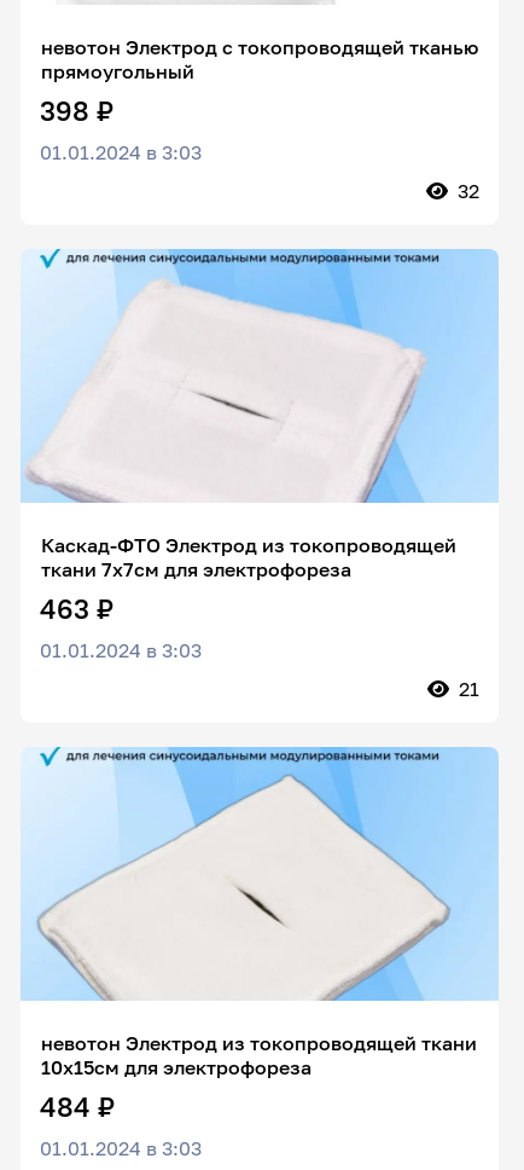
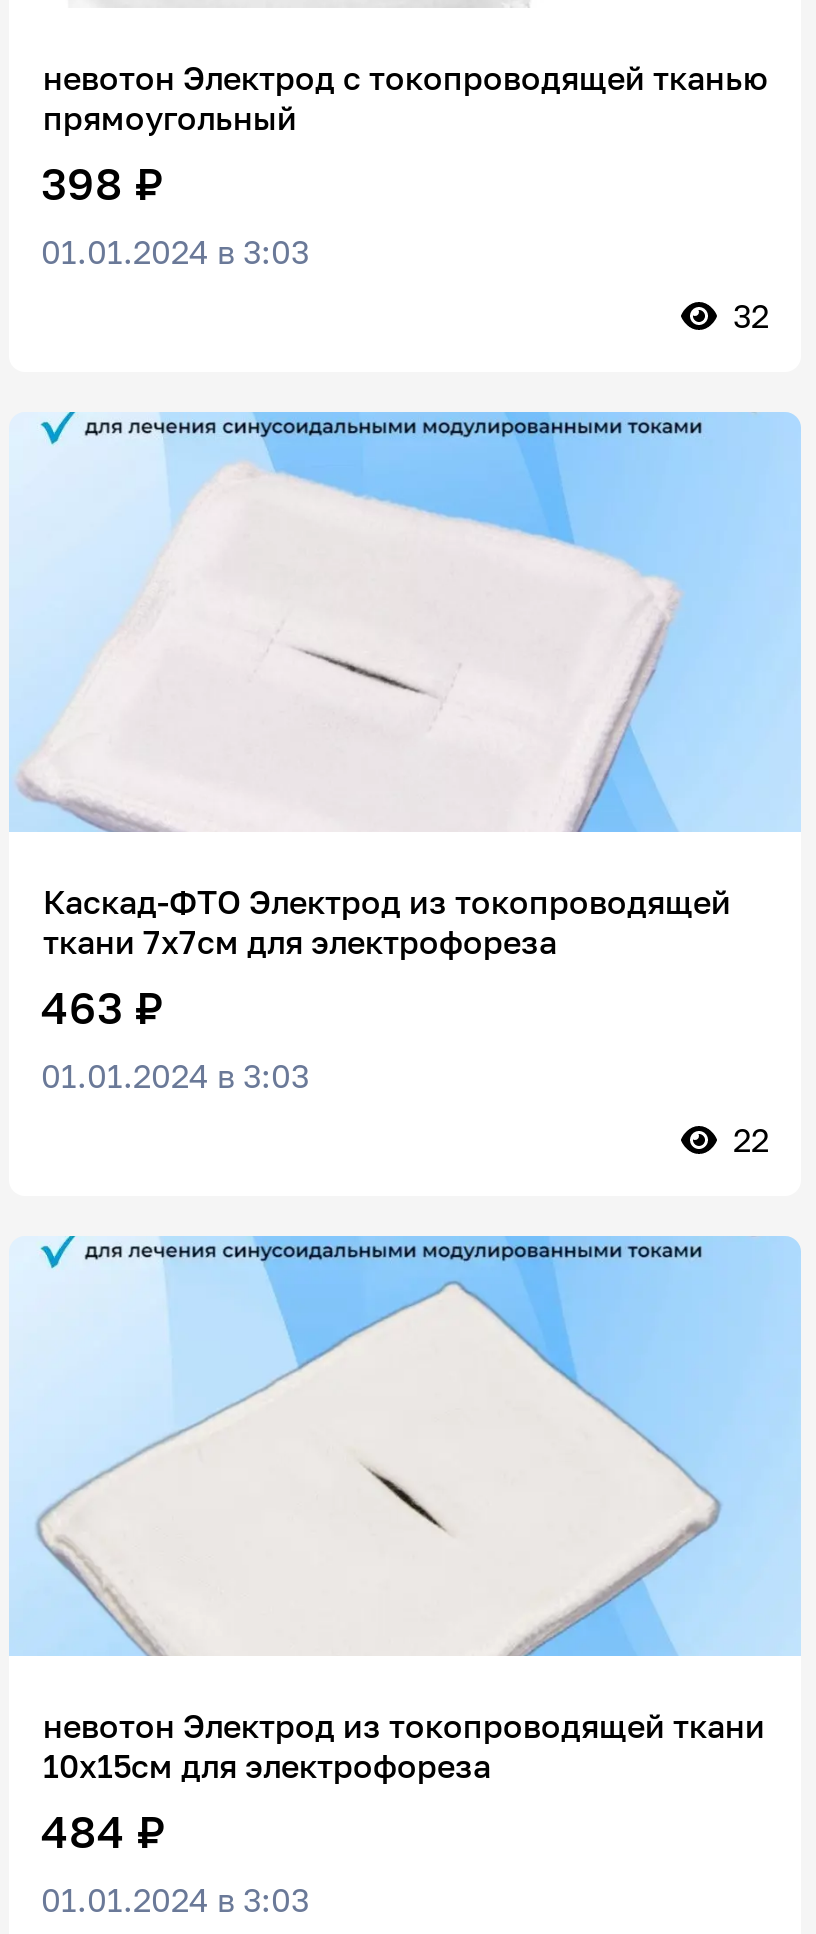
[449,677,479,701] 21 -> [717,1120,769,1160] 22

